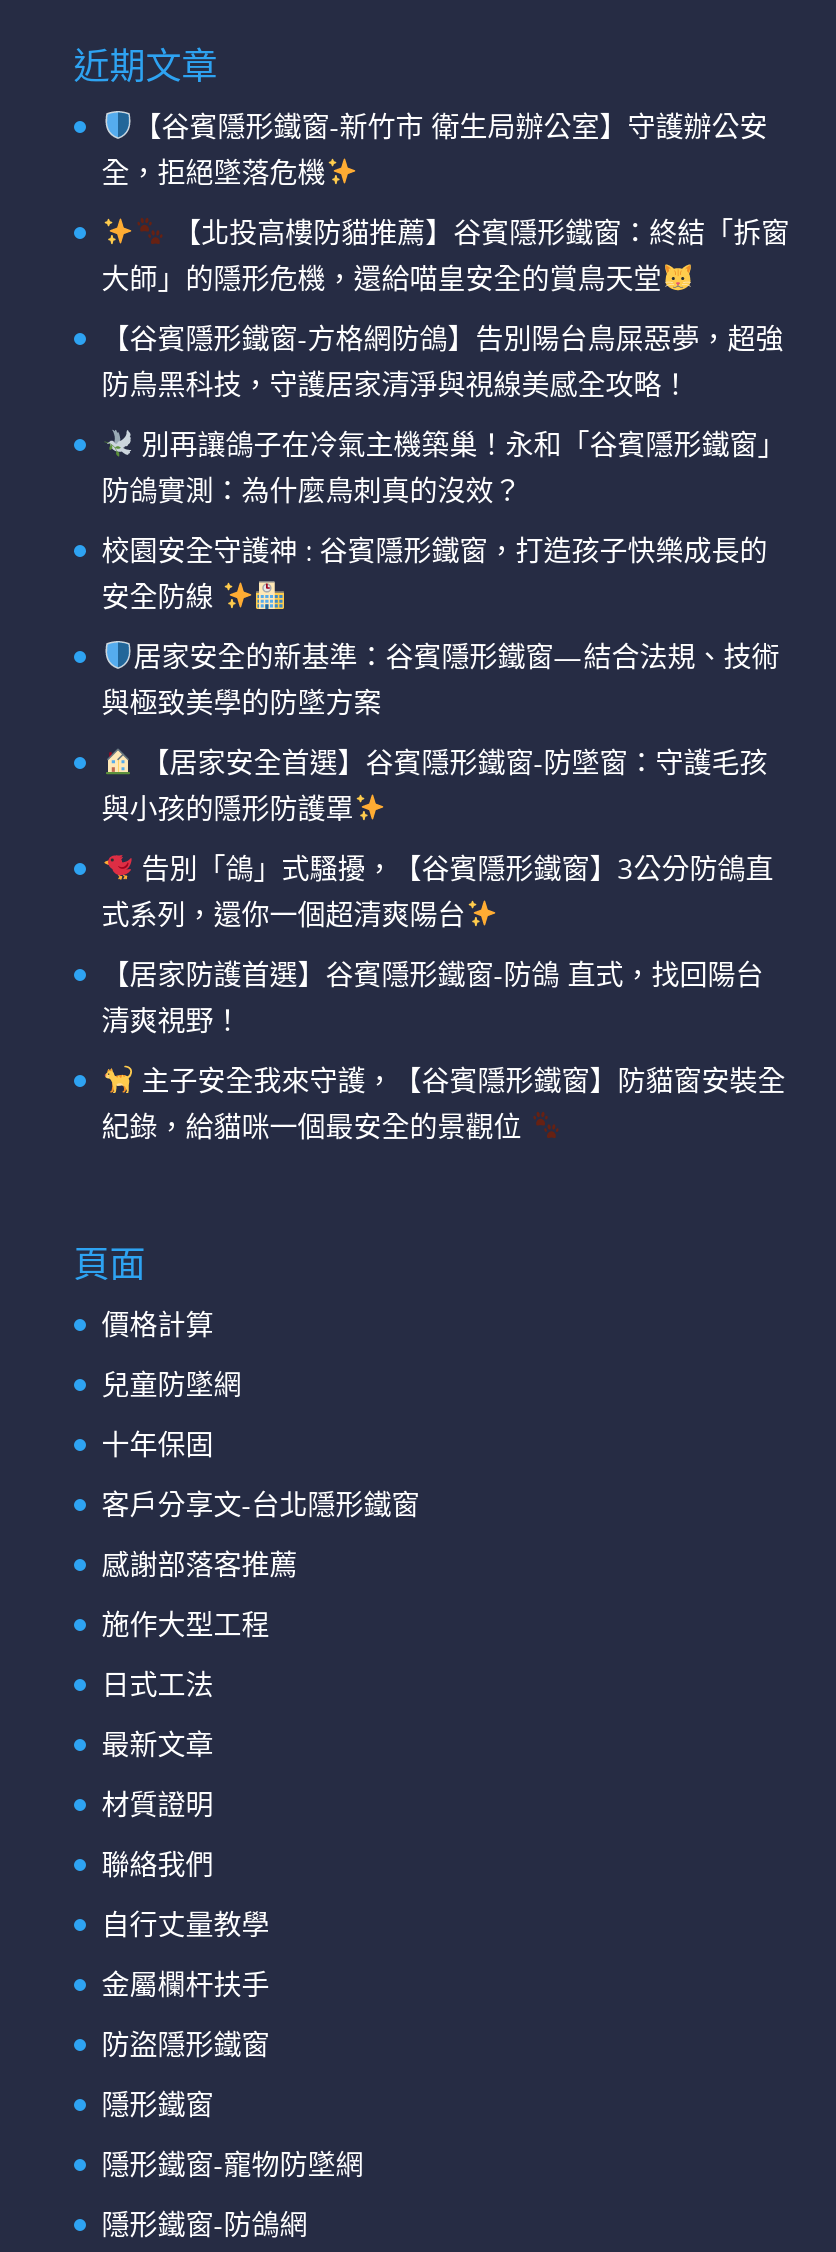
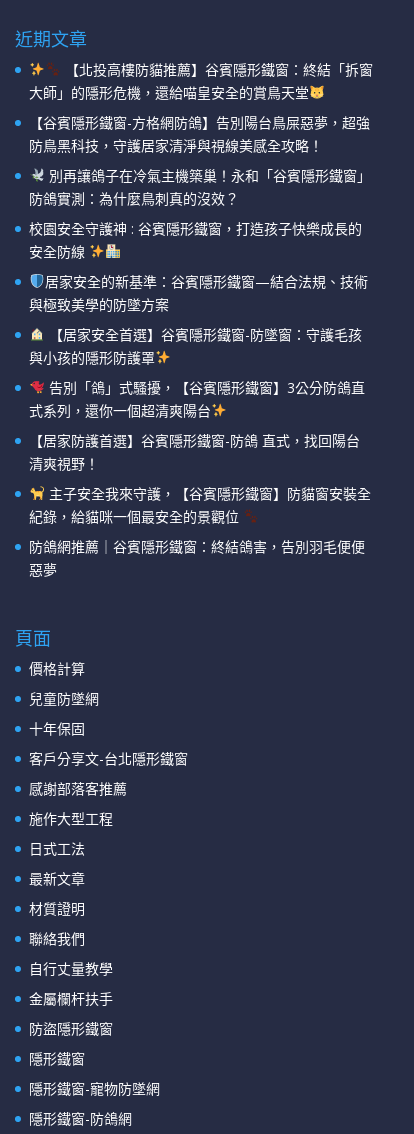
[102,106,767,190] 【谷賓隱形鐵窗-新竹市 衛生局辦公室】守護辦公安 | 全，拒絕墜落危機 -> none
moved [102,212,789,1144] -> [29,60,373,526]: 【北投高樓防貓推薦】谷賓隱形鐵窗：終結「拆窗 | 大師」的隱形危機，還給喵皇安全的賞鳥天堂 | 【谷賓隱形鐵窗-方格網防鴿】告別陽台鳥屎惡夢，超強 | ... | 主子安全我來守護，【谷賓隱形鐵窗】防貓窗安裝全 | 紀錄，給貓咪一個最安全的景觀位
none -> [29,537,365,579] 防鴿網推薦｜谷賓隱形鐵窗：終結鴿害，告別羽毛便便 | 惡夢

